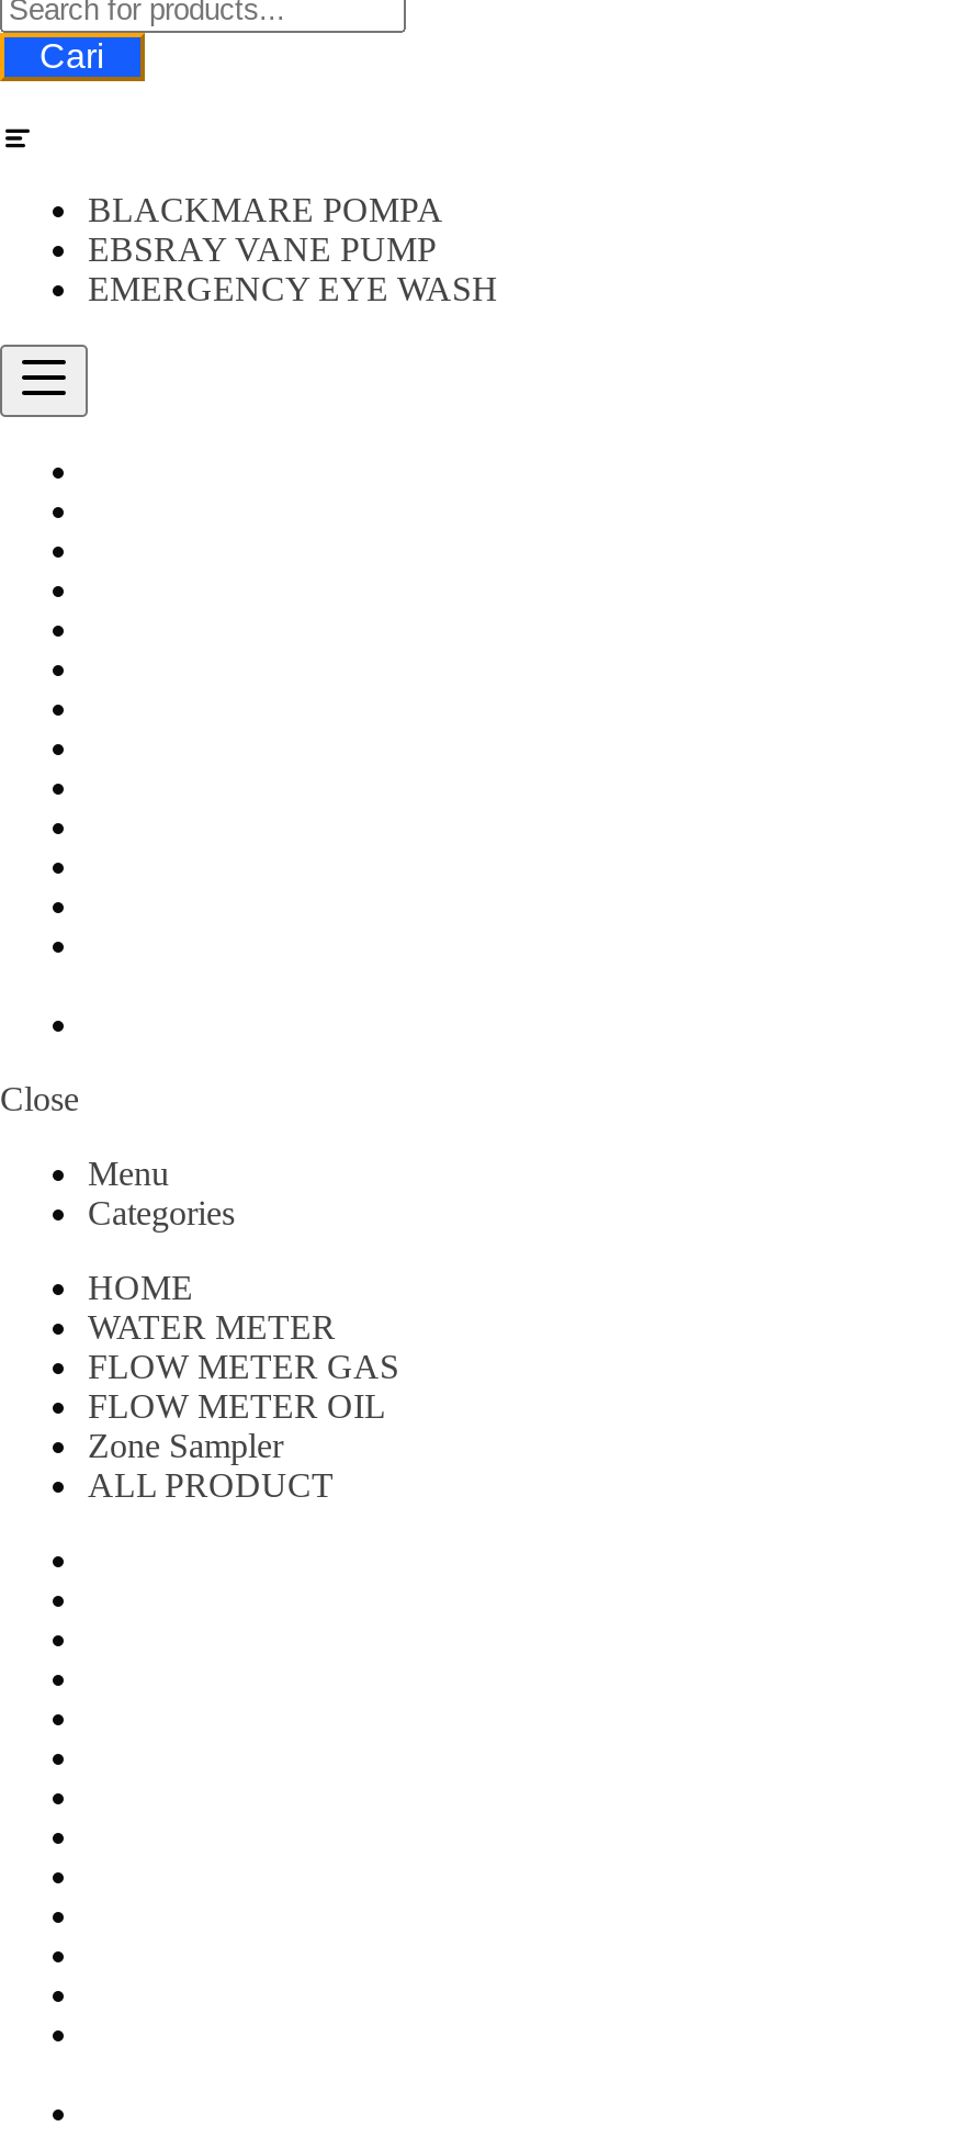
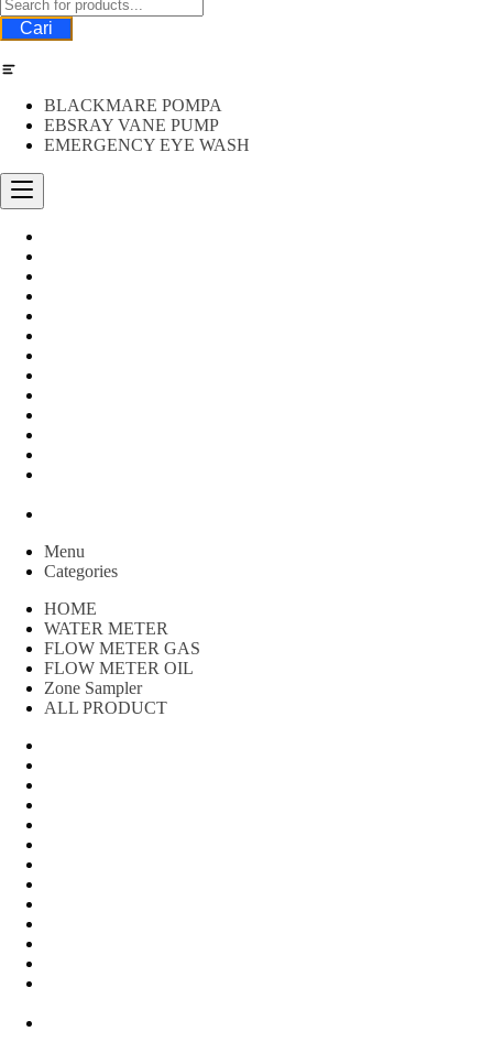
[0,1081,79,1118] Close -> none

